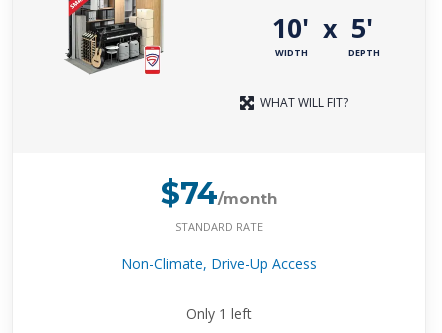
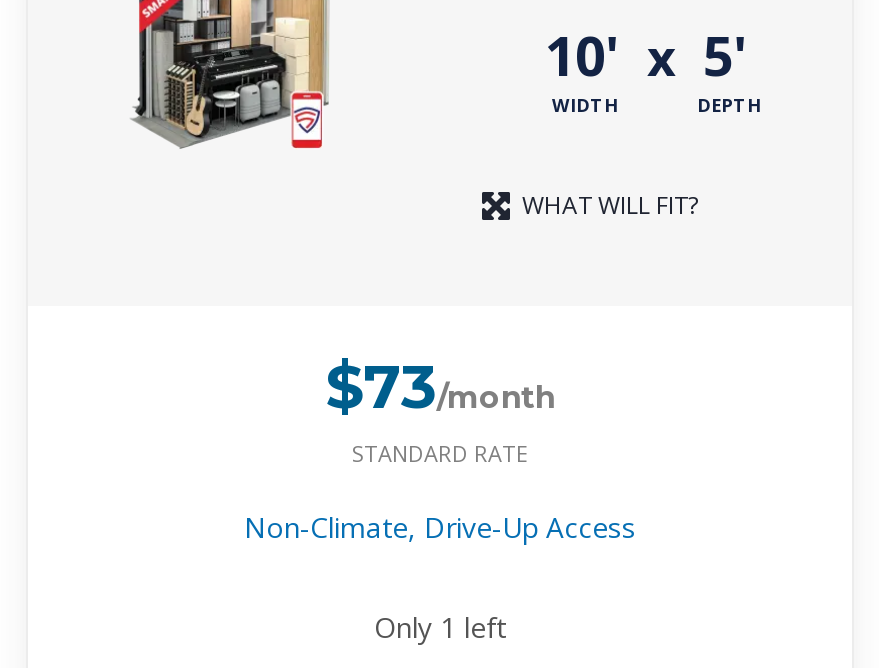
[161,175,277,212] $74/month -> [325,351,555,425] $73/month

